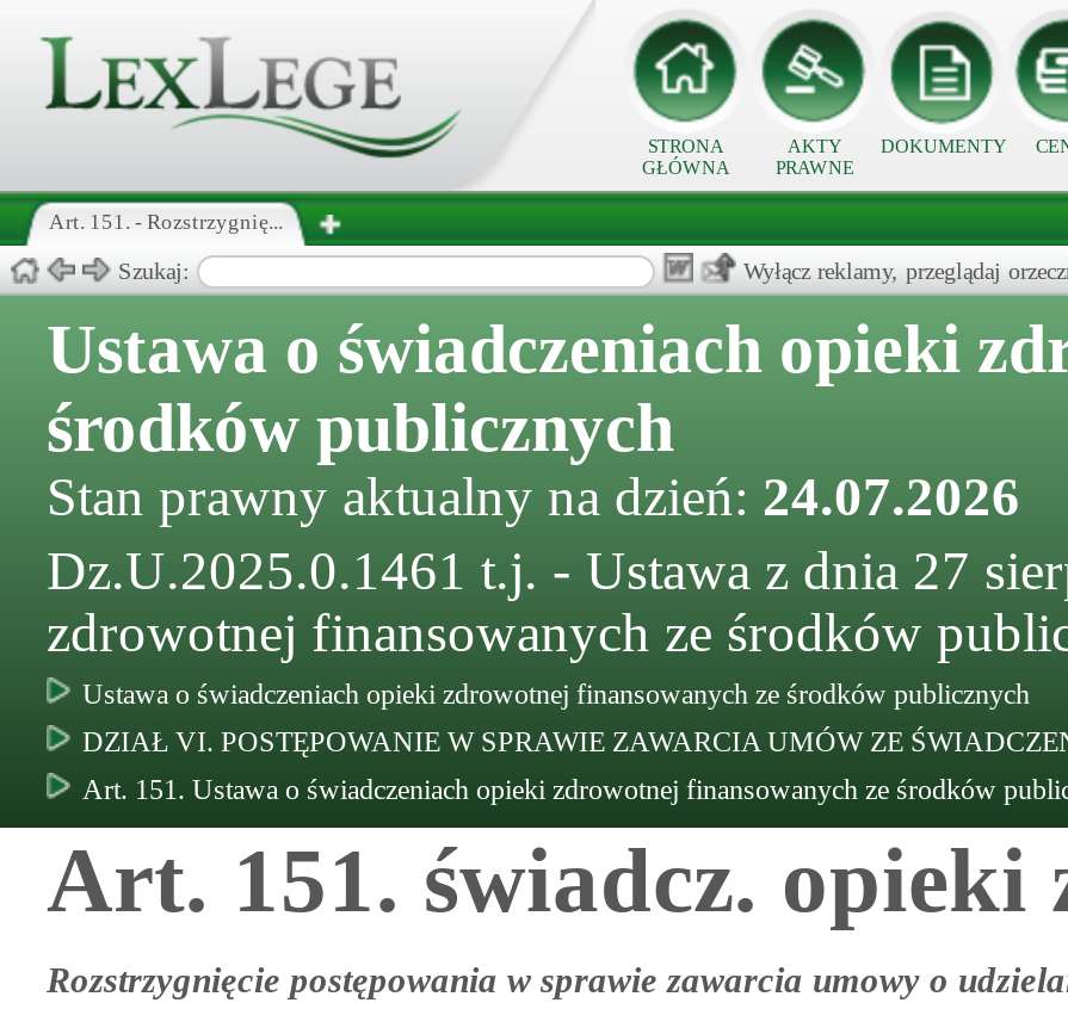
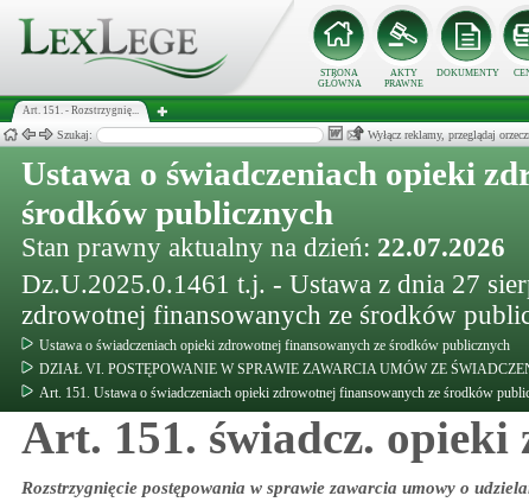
[47,468,1020,527] Stan prawny aktualny na dzień: 24.07.2026 -> [21,233,505,262] Stan prawny aktualny na dzień: 22.07.2026

